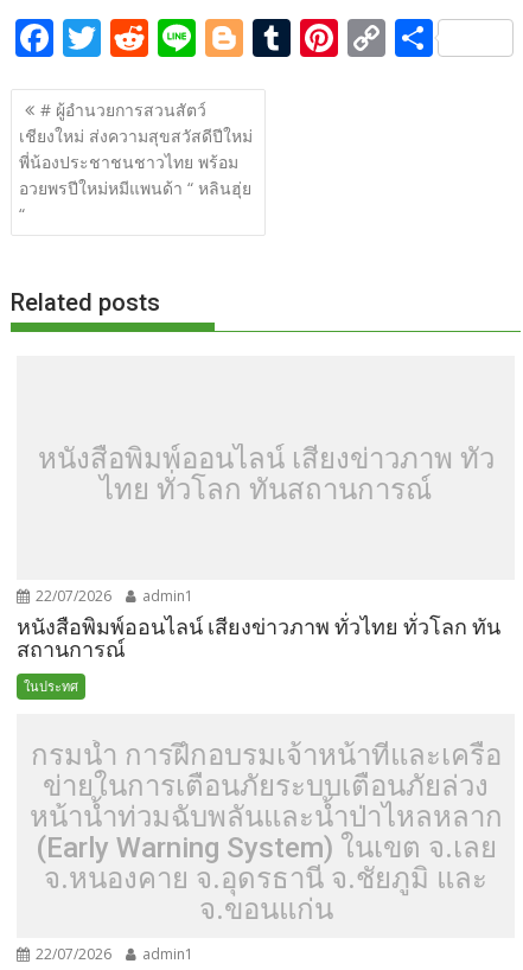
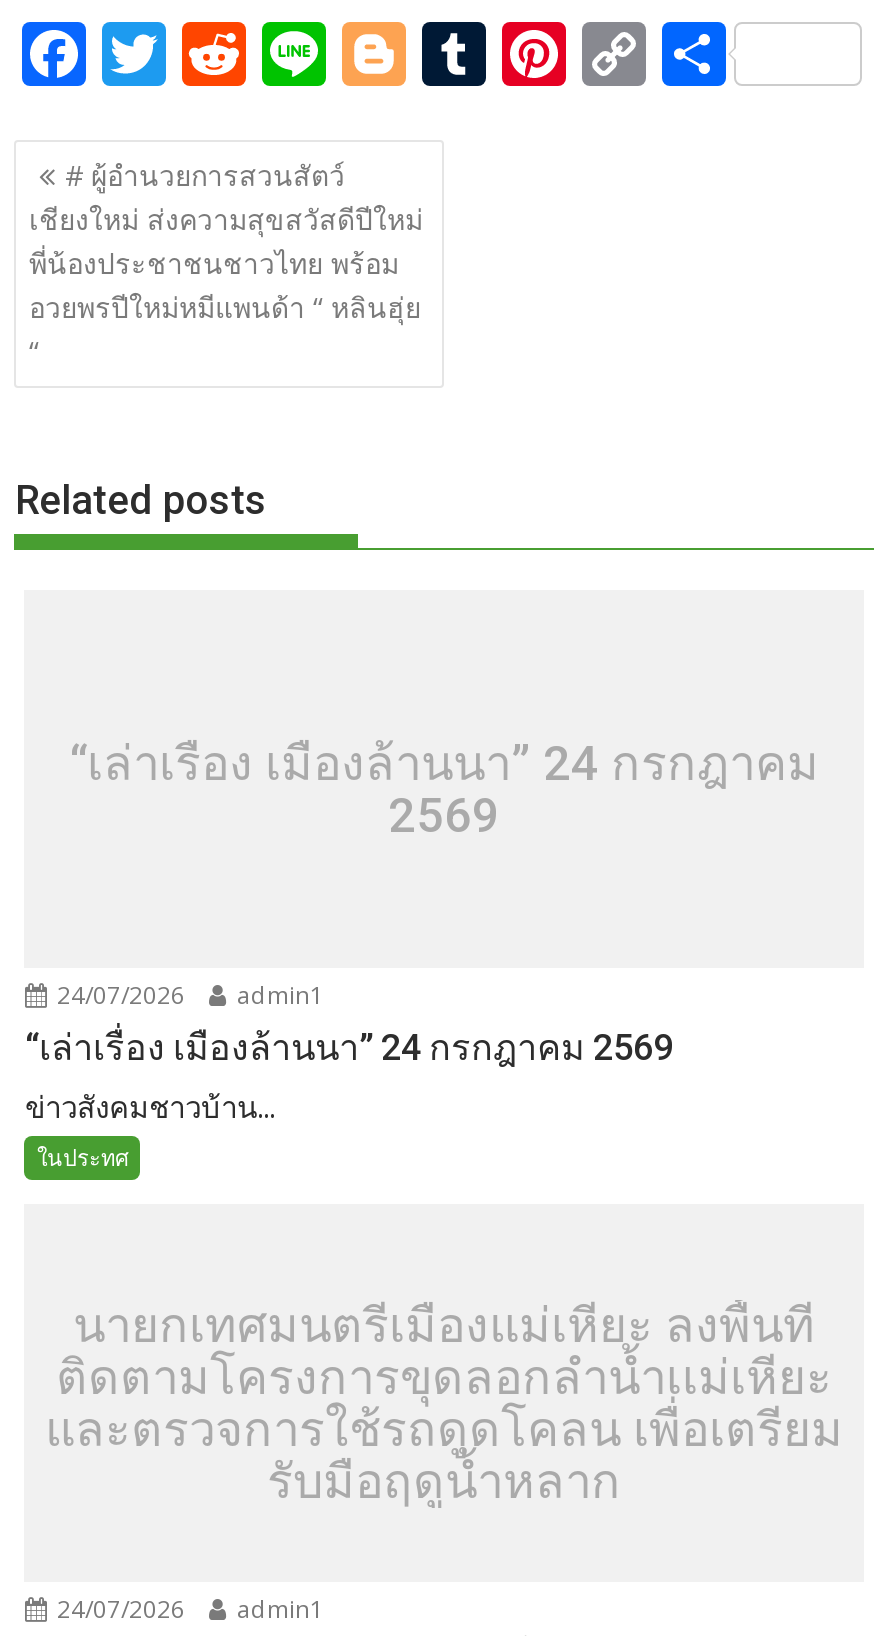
[37,442,494,506] หนังสือพิมพ์ออนไลน์ เสียงข่าวภาพ ทั่ว | ไทย ทั่วโลก ทันสถานการณ์ -> [69,735,819,843] “เล่าเรื่อง เมืองล้านนา” 24 กรกฎาคม | 2569
[33,586,194,606] 22/07/2026 admin1 -> [51,978,323,1012] 24/07/2026 admin1
[17,614,501,662] หนังสือพิมพ์ออนไลน์ เสียงข่าวภาพ ทั่วไทย ทั่วโลก ทัน | สถานการณ์ -> [25,1026,673,1126] “เล่าเรื่อง เมืองล้านนา” 24 กรกฎาคม 2569 | ข่าวสังคมชาวบ้าน...
[29,738,502,926] กรมน้ำ การฝึกอบรมเจ้าหน้าที่และเครือ | ข่ายในการเตือนภัยระบบเตือนภัยล่วง | หน้าน้ำท่วมฉับพลันและน้ำป่าไหลหลาก | (Early Warning System) ในเขต จ.เลย | จ.หนองคาย จ.อุดรธานี จ.ชัยภูมิ และ | จ.ขอนแก่น -> [45,1297,843,1509] นายกเทศมนตรีเมืองแม่เหียะ ลงพื้นที่ | ติดตามโครงการขุดลอกลำน้ำเเม่เหียะ | และตรวจการใช้รถดูดโคลน เพื่อเตรียม | รับมือฤดูน้ำหลาก
[33,944,194,964] 22/07/2026 admin1 -> [51,1592,323,1626] 24/07/2026 admin1

